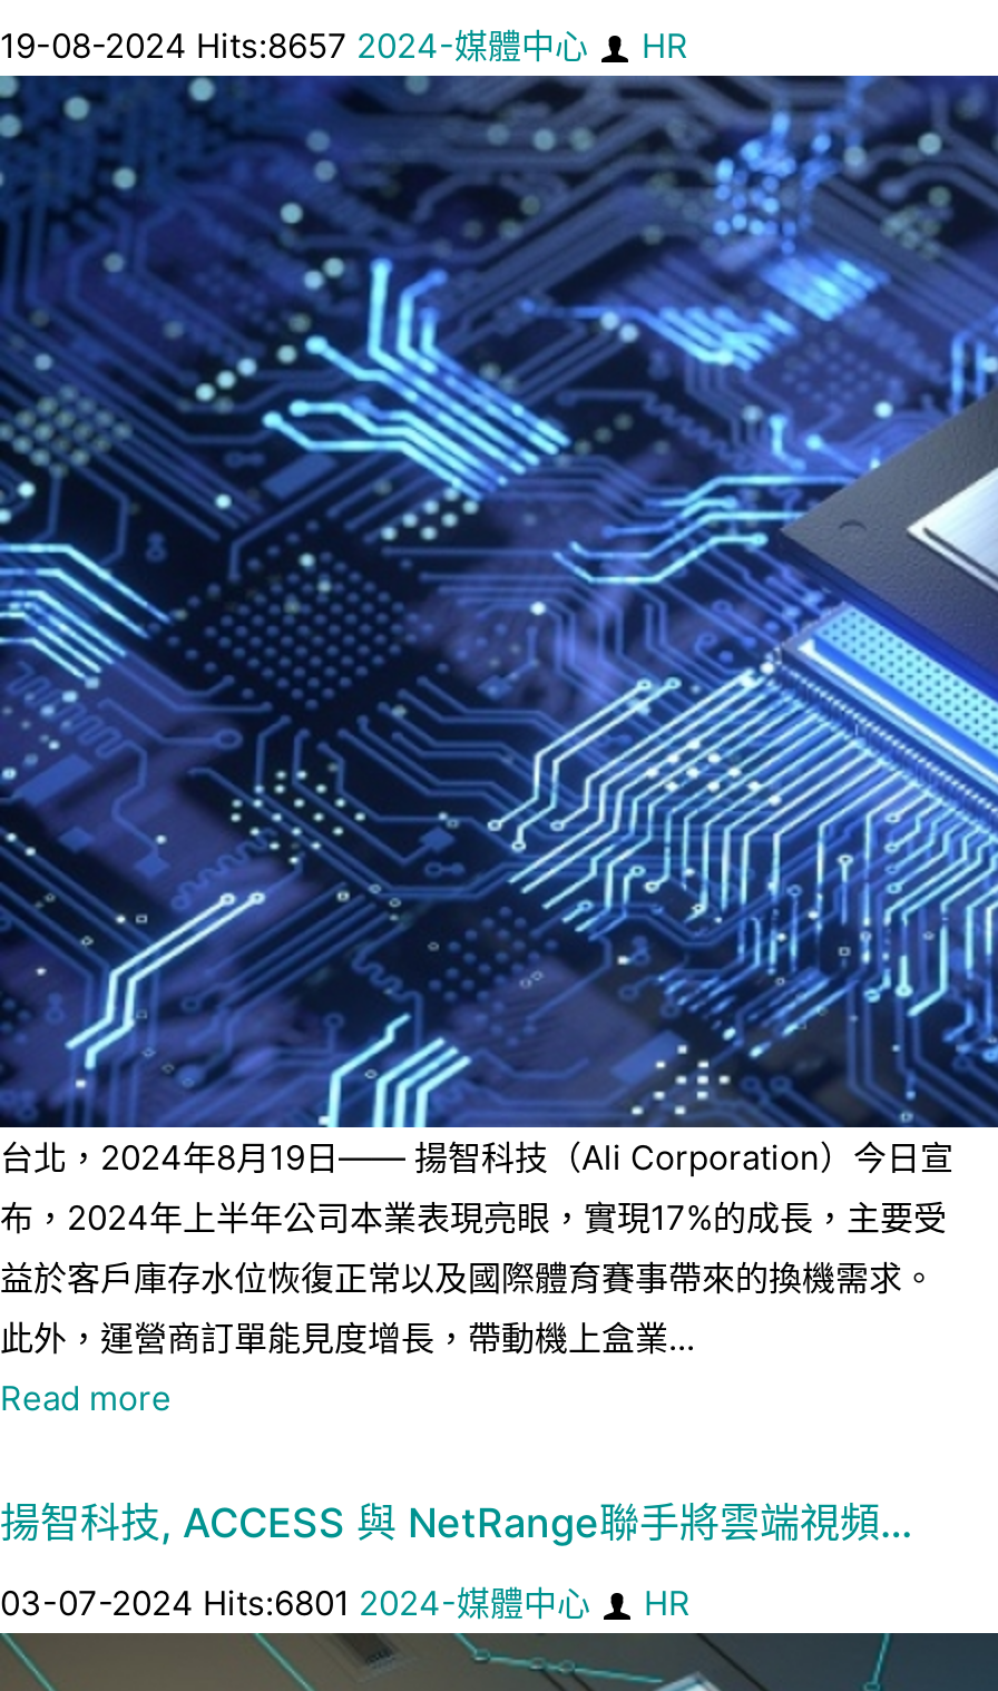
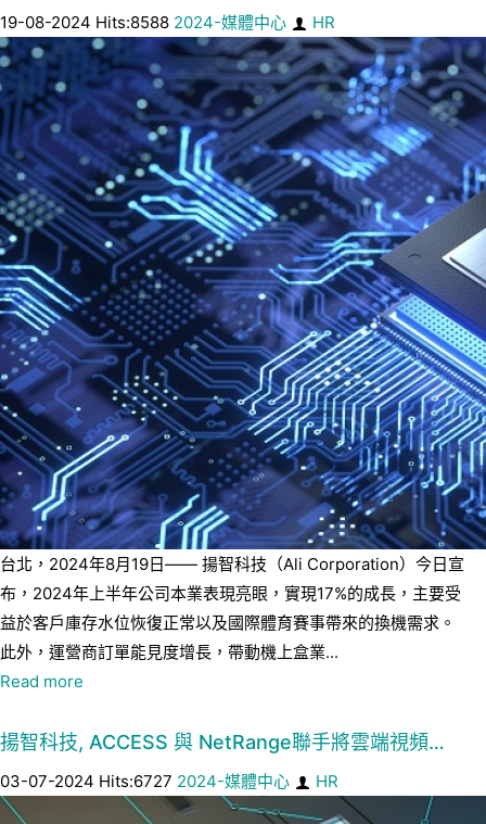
[0,25,588,67] 19-08-2024 Hits:8657 2024-媒體中心 -> [0,12,286,33] 19-08-2024 Hits:8588 2024-媒體中心
[0,1582,590,1624] 03-07-2024 Hits:6801 2024-媒體中心 -> [0,771,290,791] 03-07-2024 Hits:6727 2024-媒體中心

